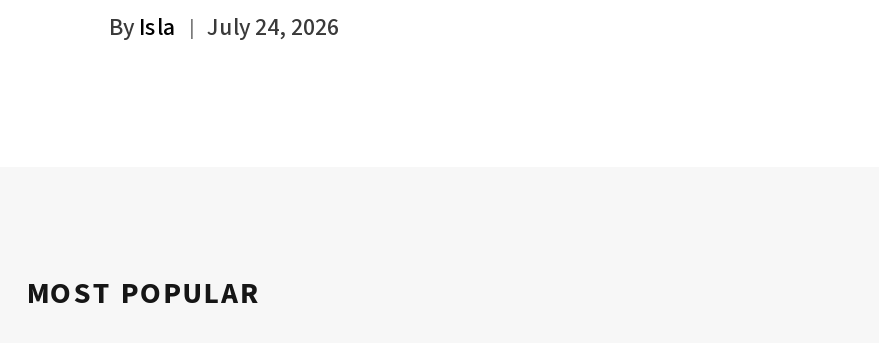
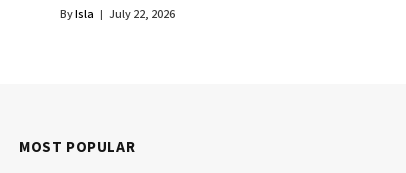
[109,11,339,45] By Isla July 24, 2026 -> [60,6,175,23] By Isla July 22, 2026

